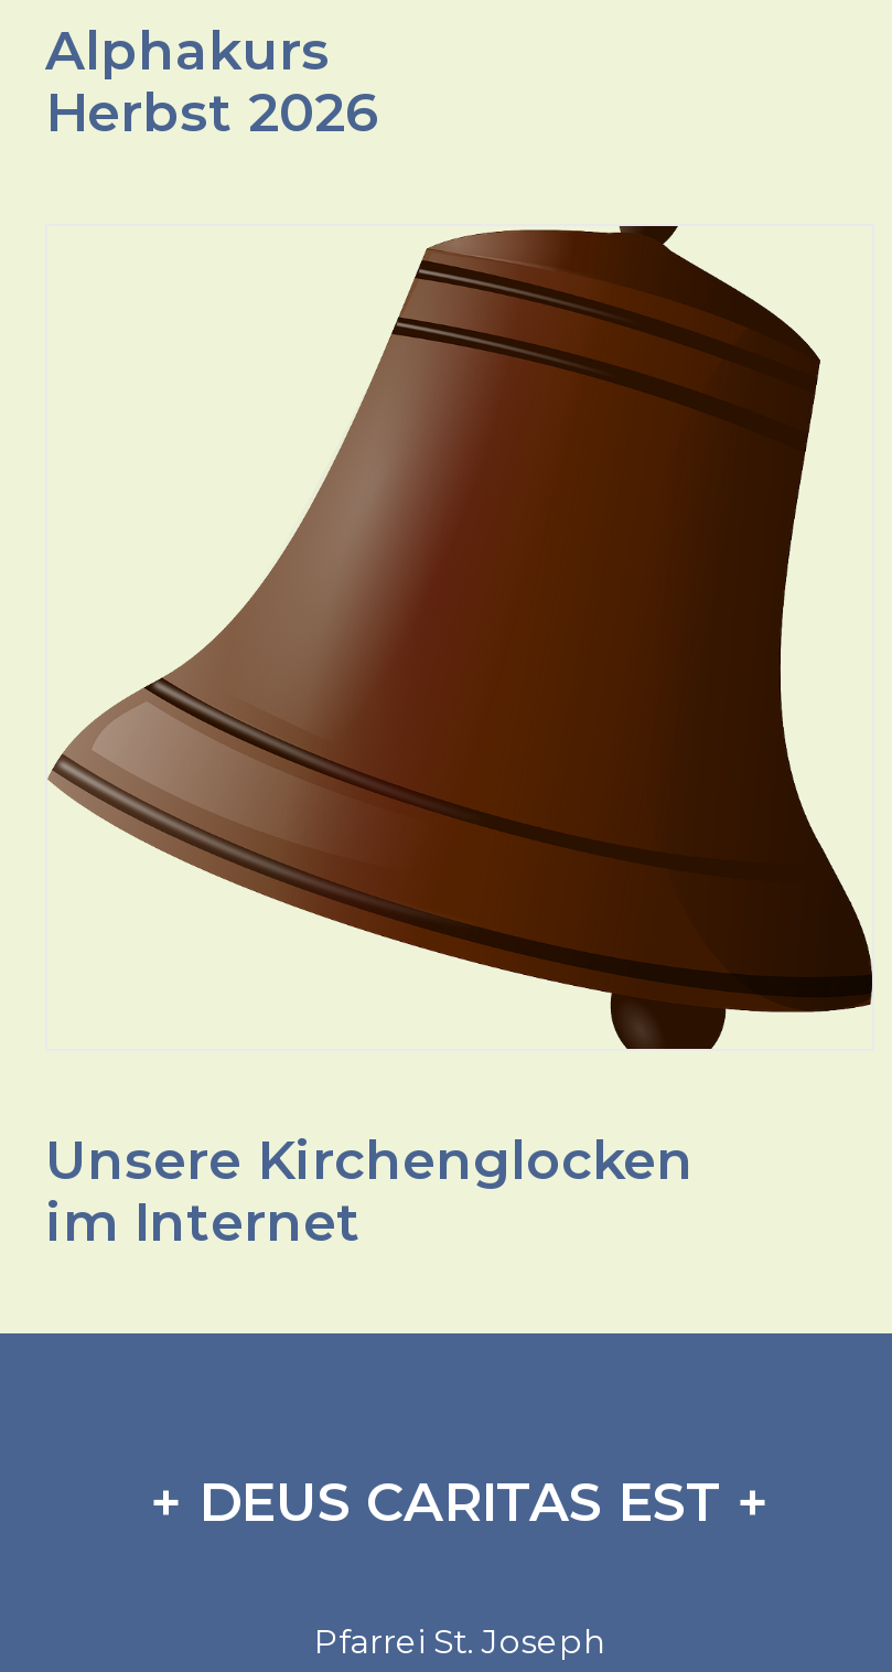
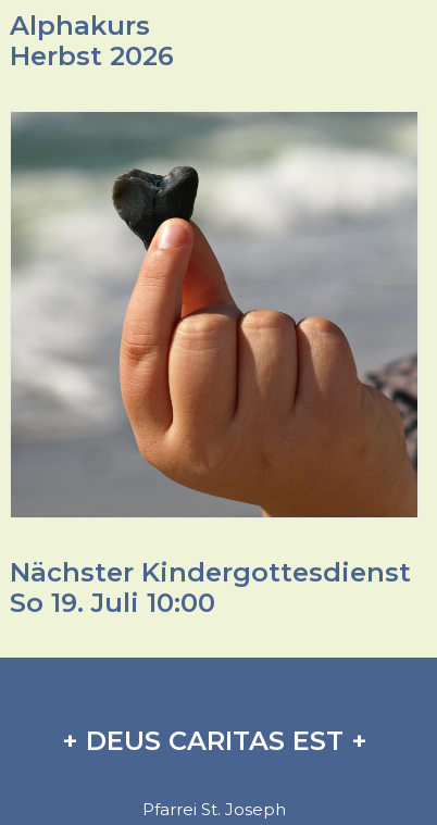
[45,226,872,1254] [image] | Unsere Kirchenglocken | im Internet -> [10,111,419,618] [image] | Nächster Kindergottesdienst | So 19. Juli 10:00

